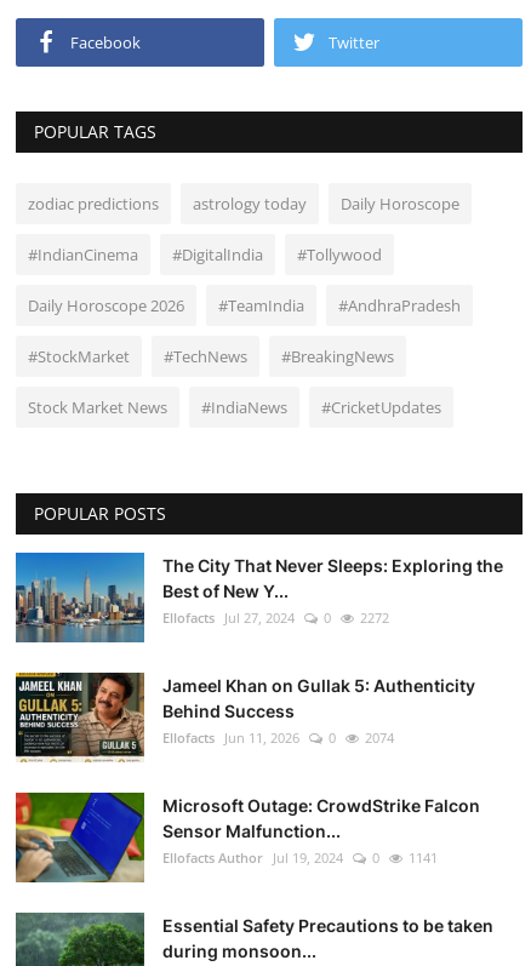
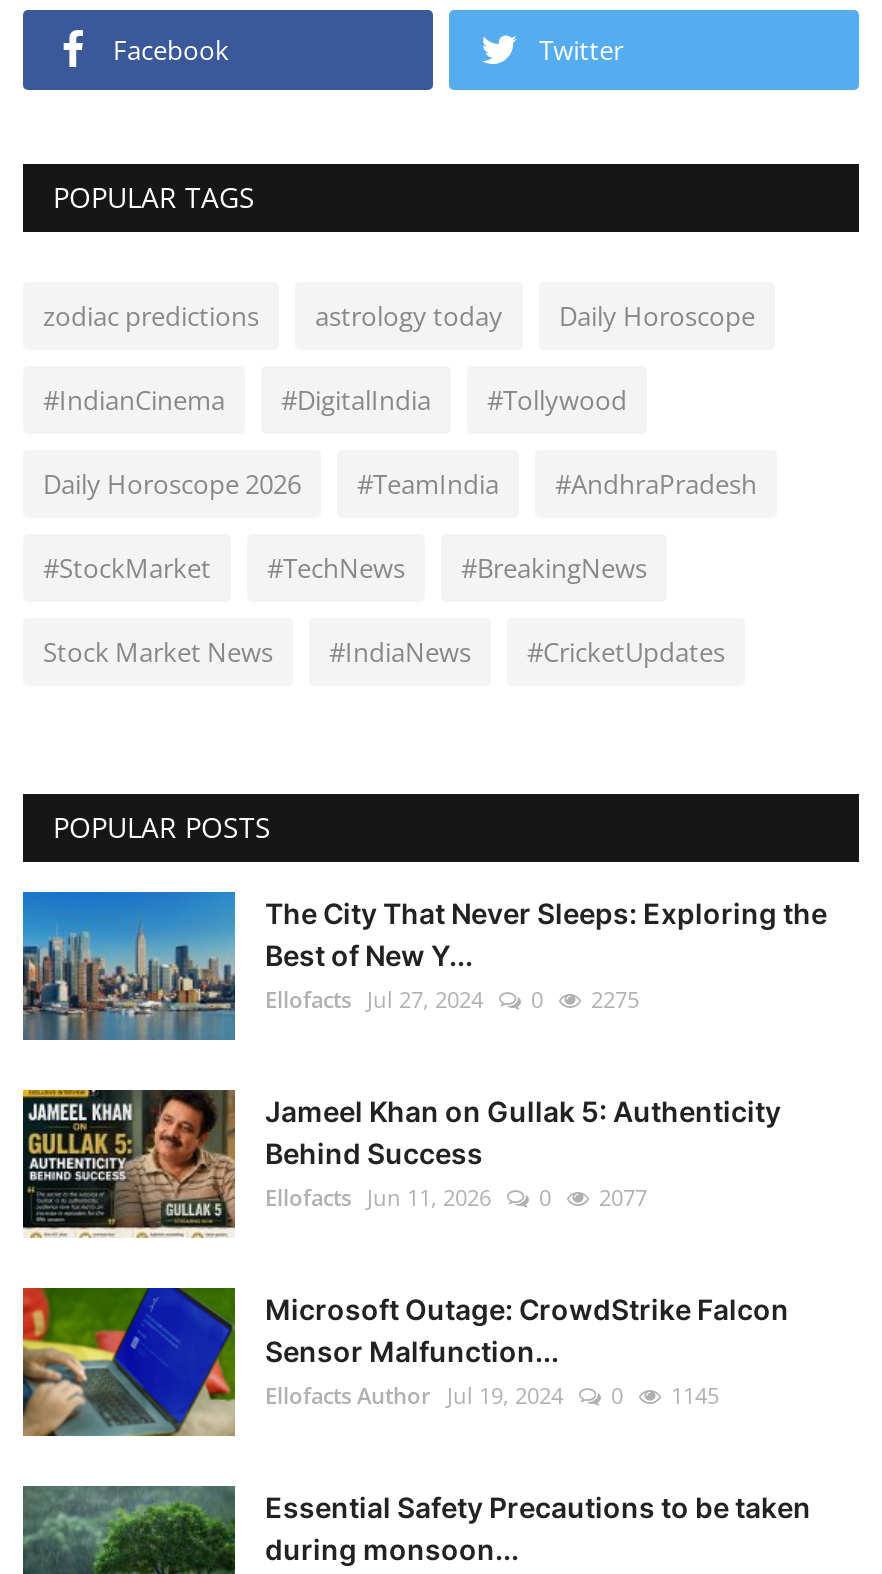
[162,609,389,627] Ellofacts Jul 27, 2024 0 2272 -> [265,984,639,1014] Ellofacts Jul 27, 2024 0 2275
[162,729,394,747] Ellofacts Jun 11, 2026 0 2074 -> [265,1182,647,1212] Ellofacts Jun 11, 2026 0 2077
[162,849,438,867] Ellofacts Author Jul 19, 2024 0 1141 -> [265,1380,719,1410] Ellofacts Author Jul 19, 2024 0 1145

